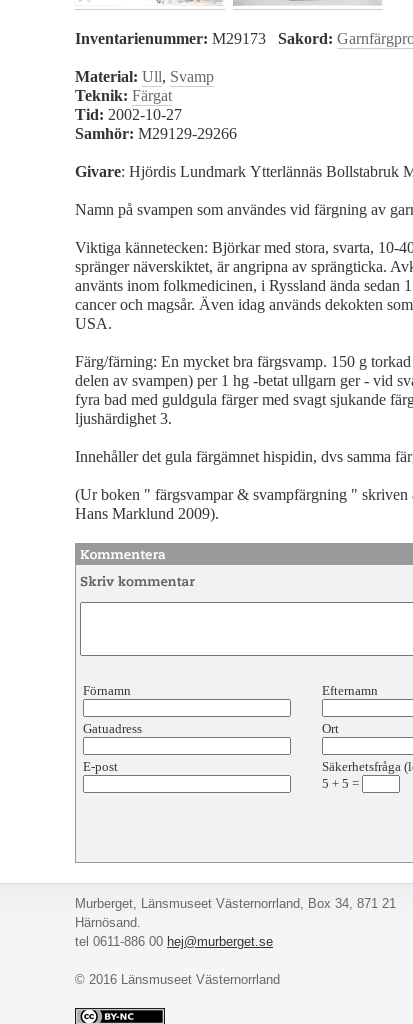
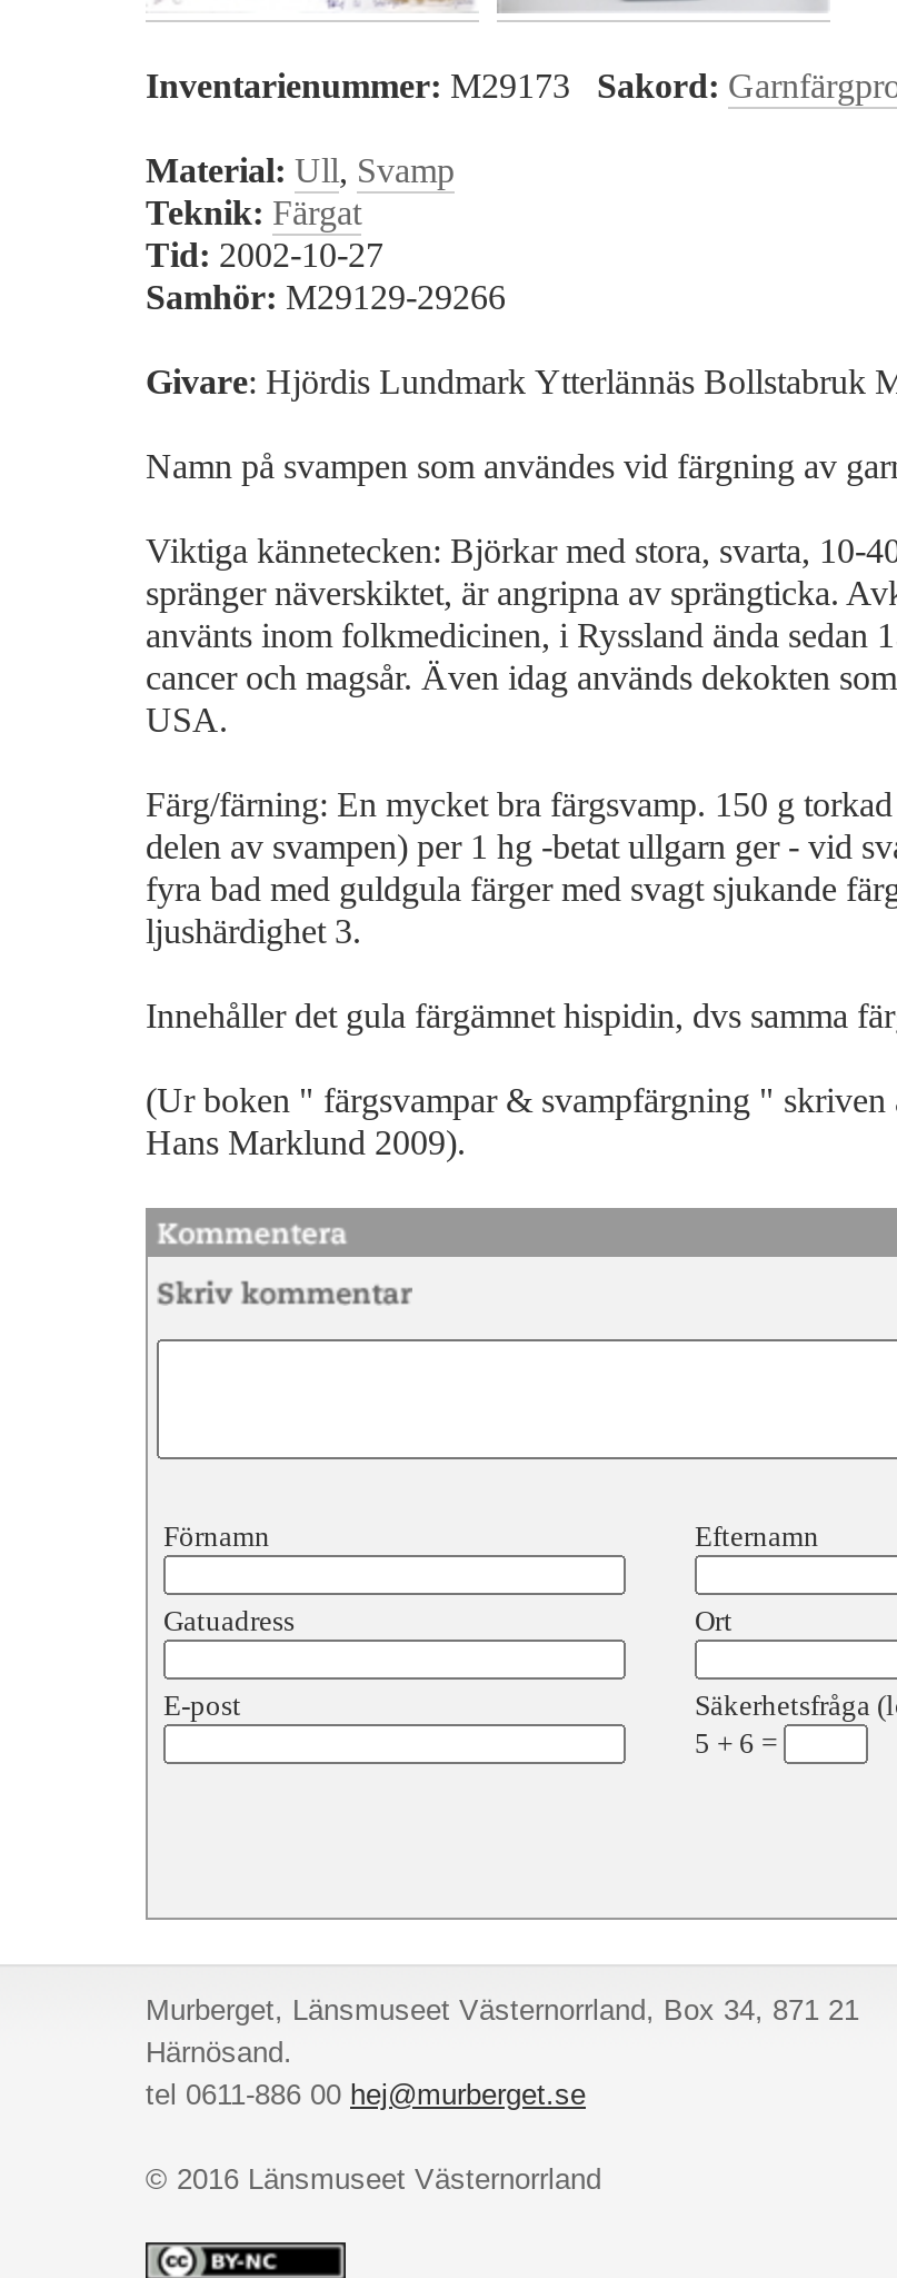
[322,776,362,791] 5 + 5 = -> [695,1726,784,1760] 5 + 6 =

